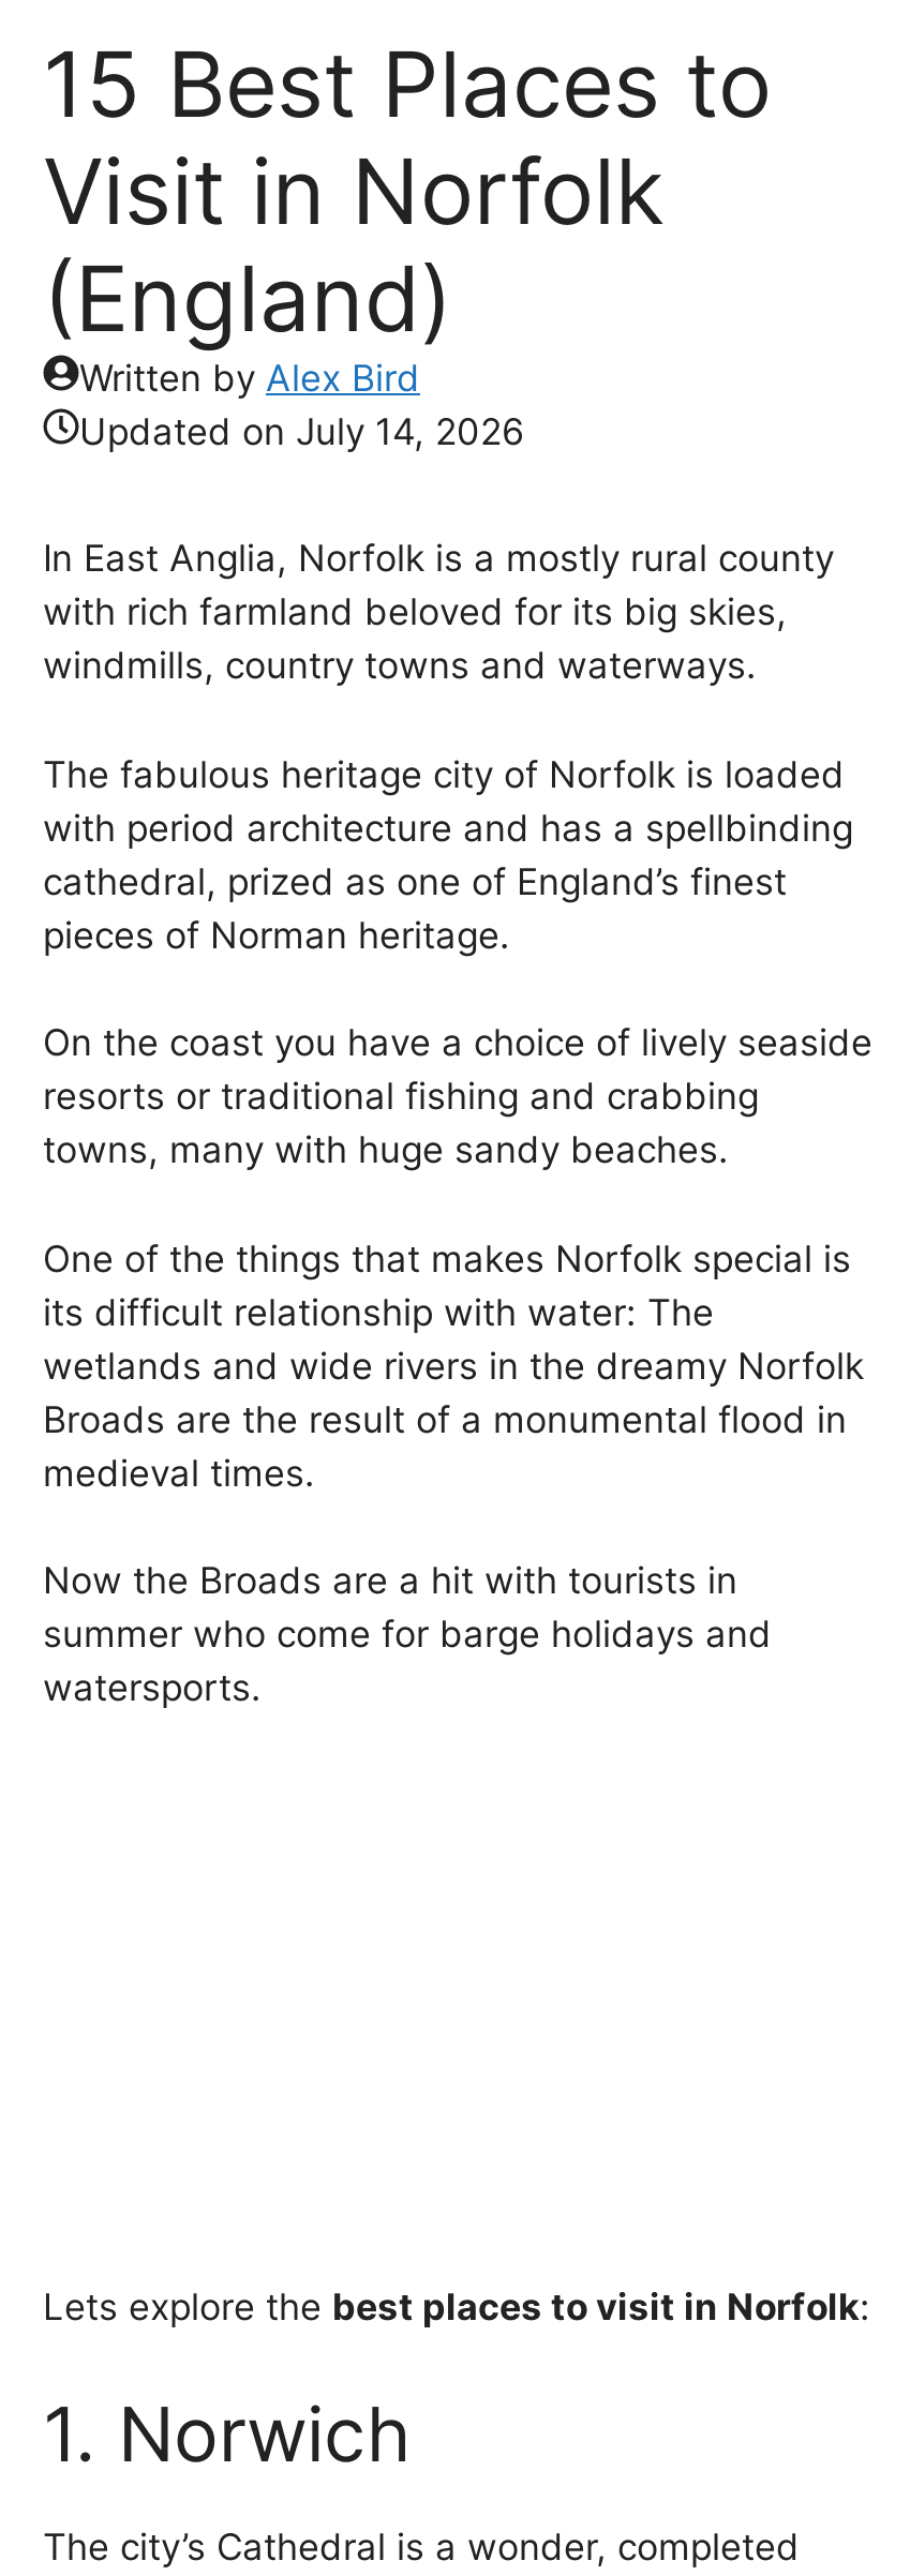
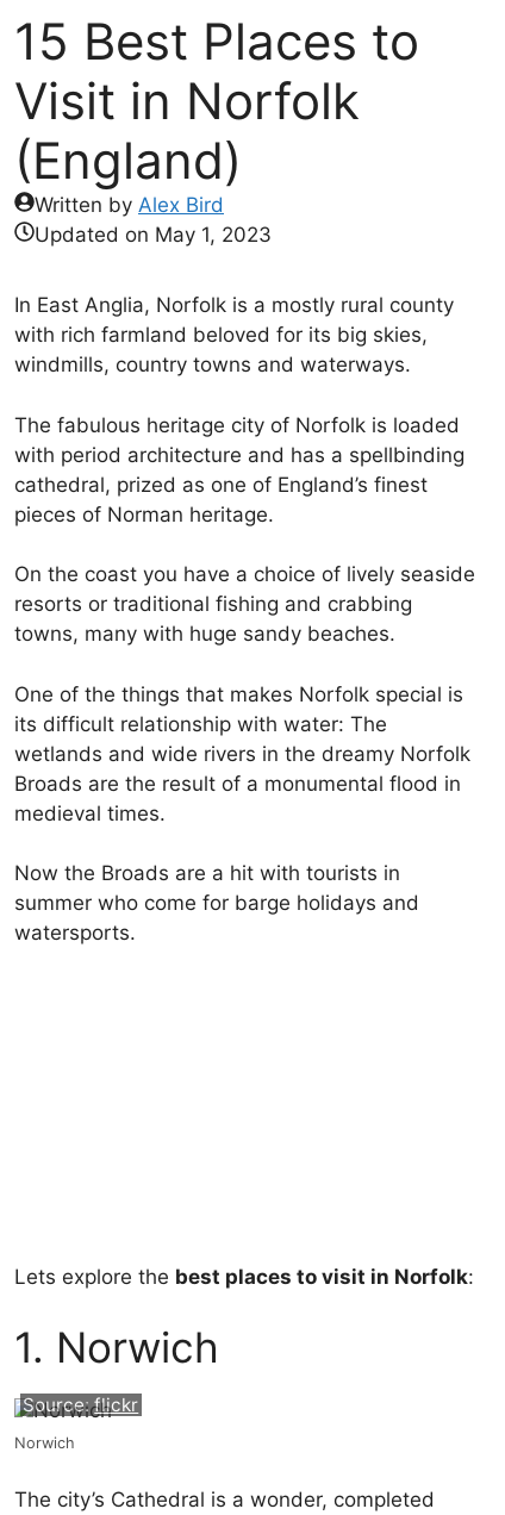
[79,410,525,453] Updated on July 14, 2026 -> [35,223,272,247] Updated on May 1, 2023
none -> [14,1394,139,1452] Source:flickr | Norwich

